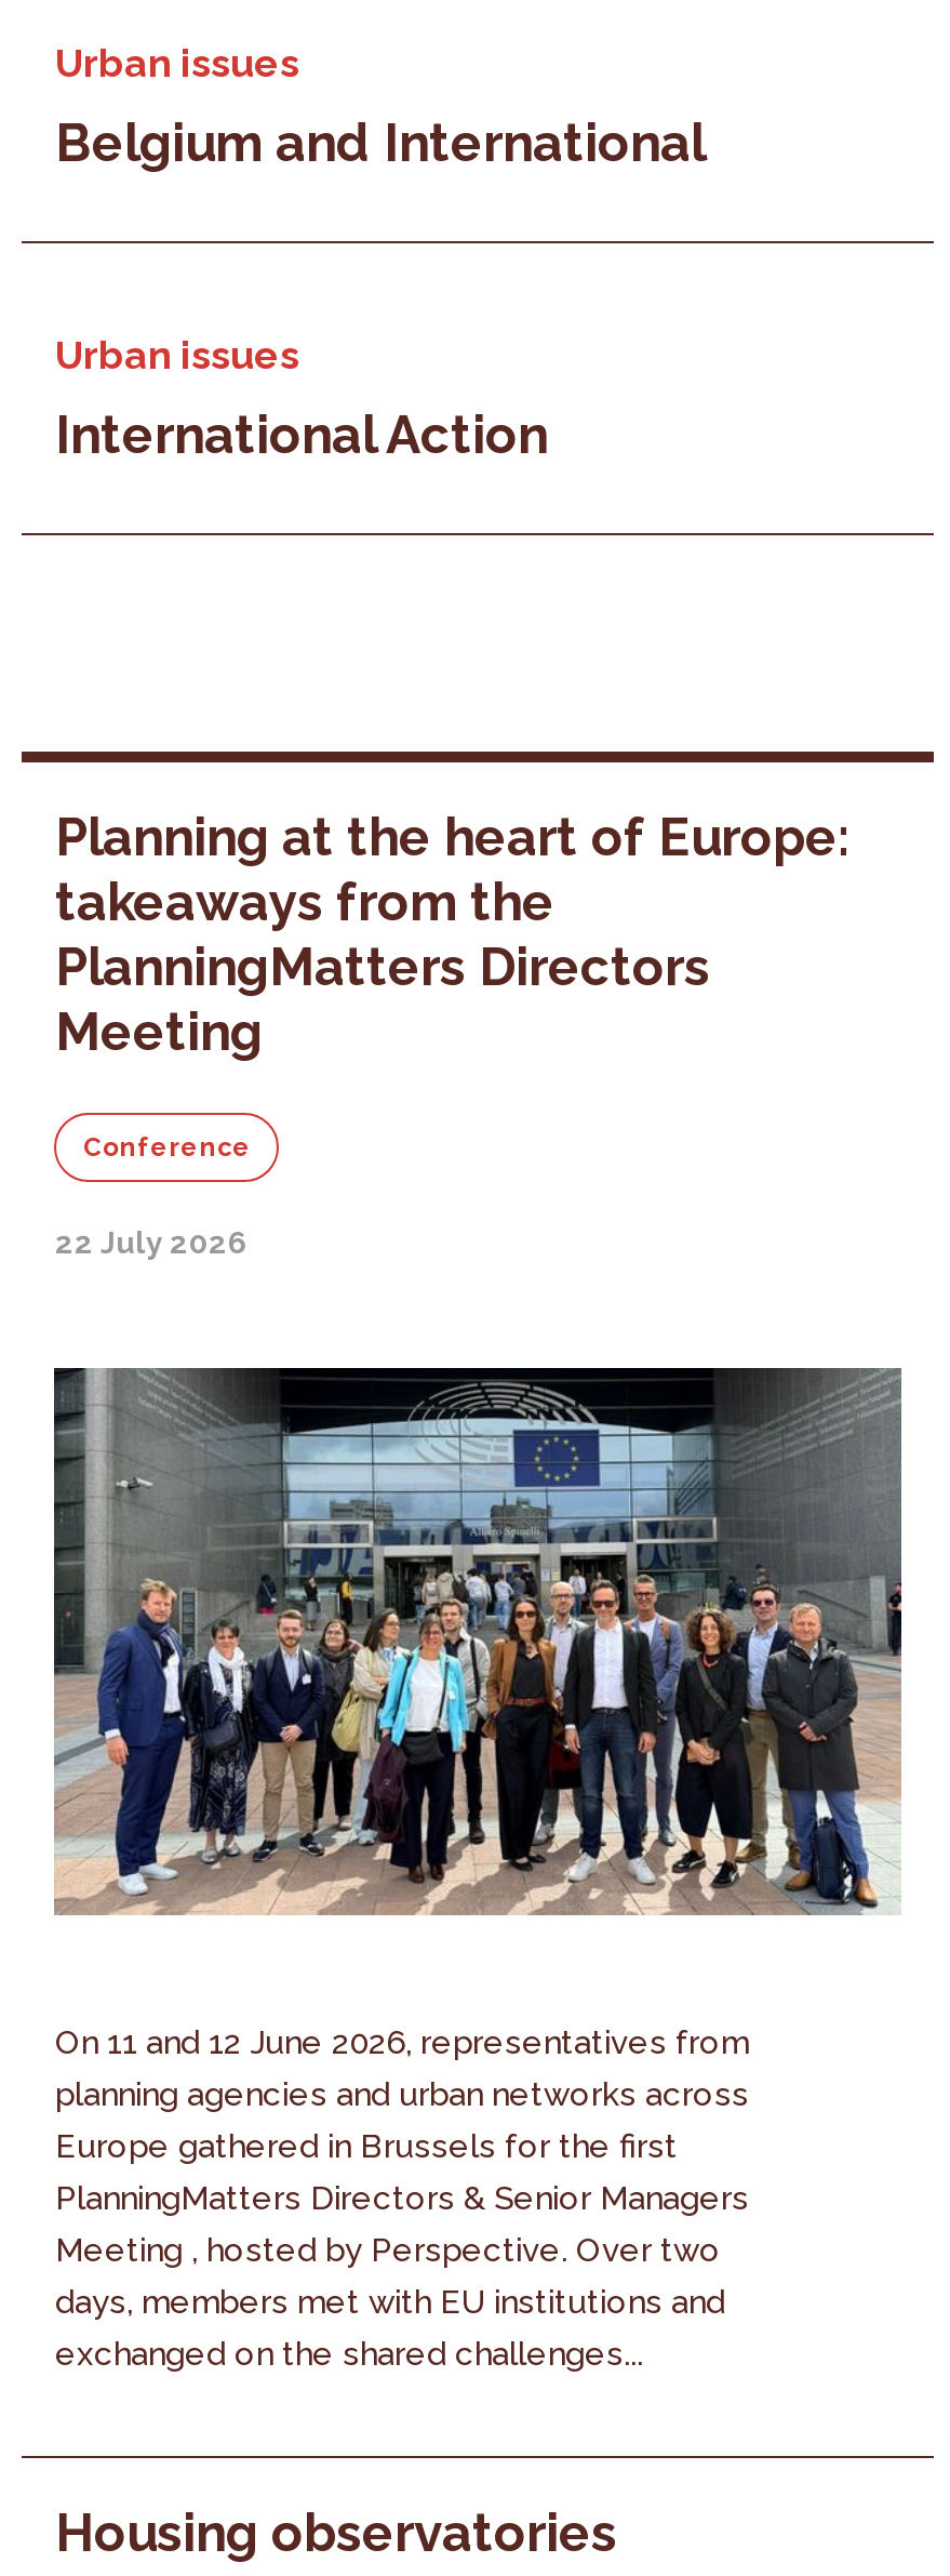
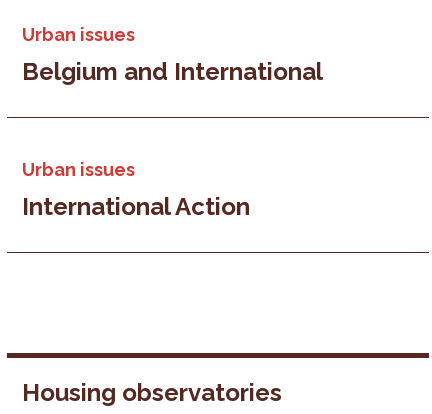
[55,807,853,1261] Planning at the heart of Europe: | takeaways from the | PlanningMatters Directors | Meeting | Conference | 22 July 2026 -> none
[52,1366,904,1917] [image] -> none
[55,2023,749,2373] On 11 and 12 June 2026, representatives from | planning agencies and urban networks across | Europe gathered in Brussels for the first | PlanningMatters Directors & Senior Managers | Meeting , hosted by Perspective. Over two | days, members met with EU institutions and | exchanged on the shared challenges... -> none

